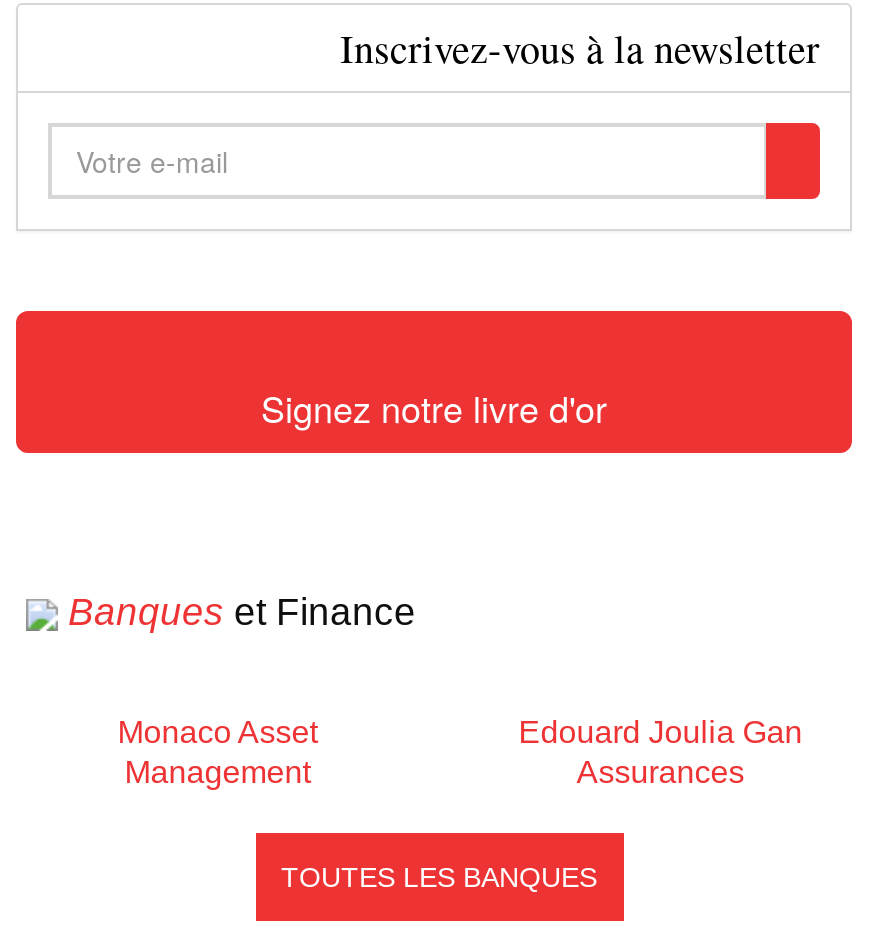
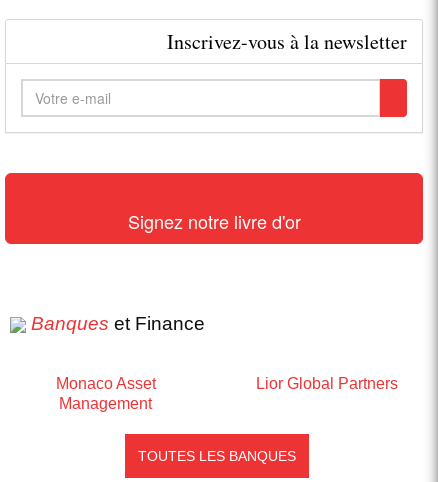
[518,714,802,788] Edouard Joulia Gan | Assurances -> [256,375,398,392] Lior Global Partners

